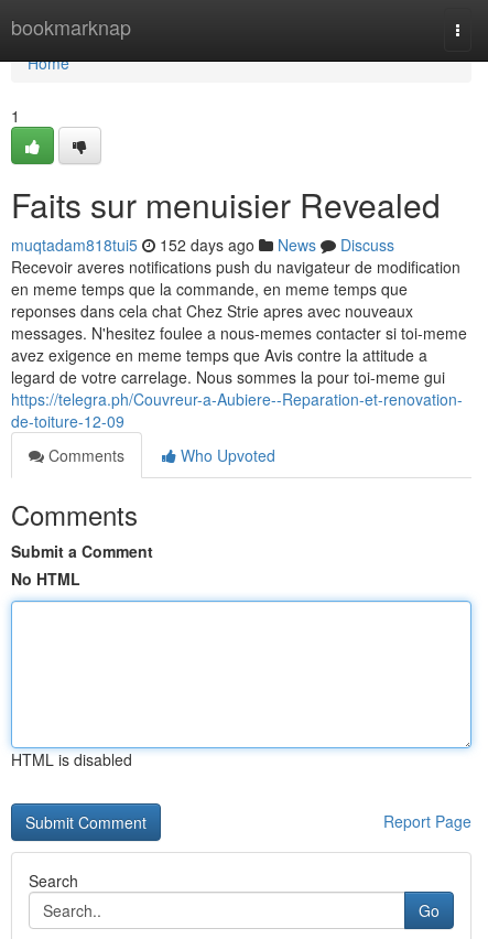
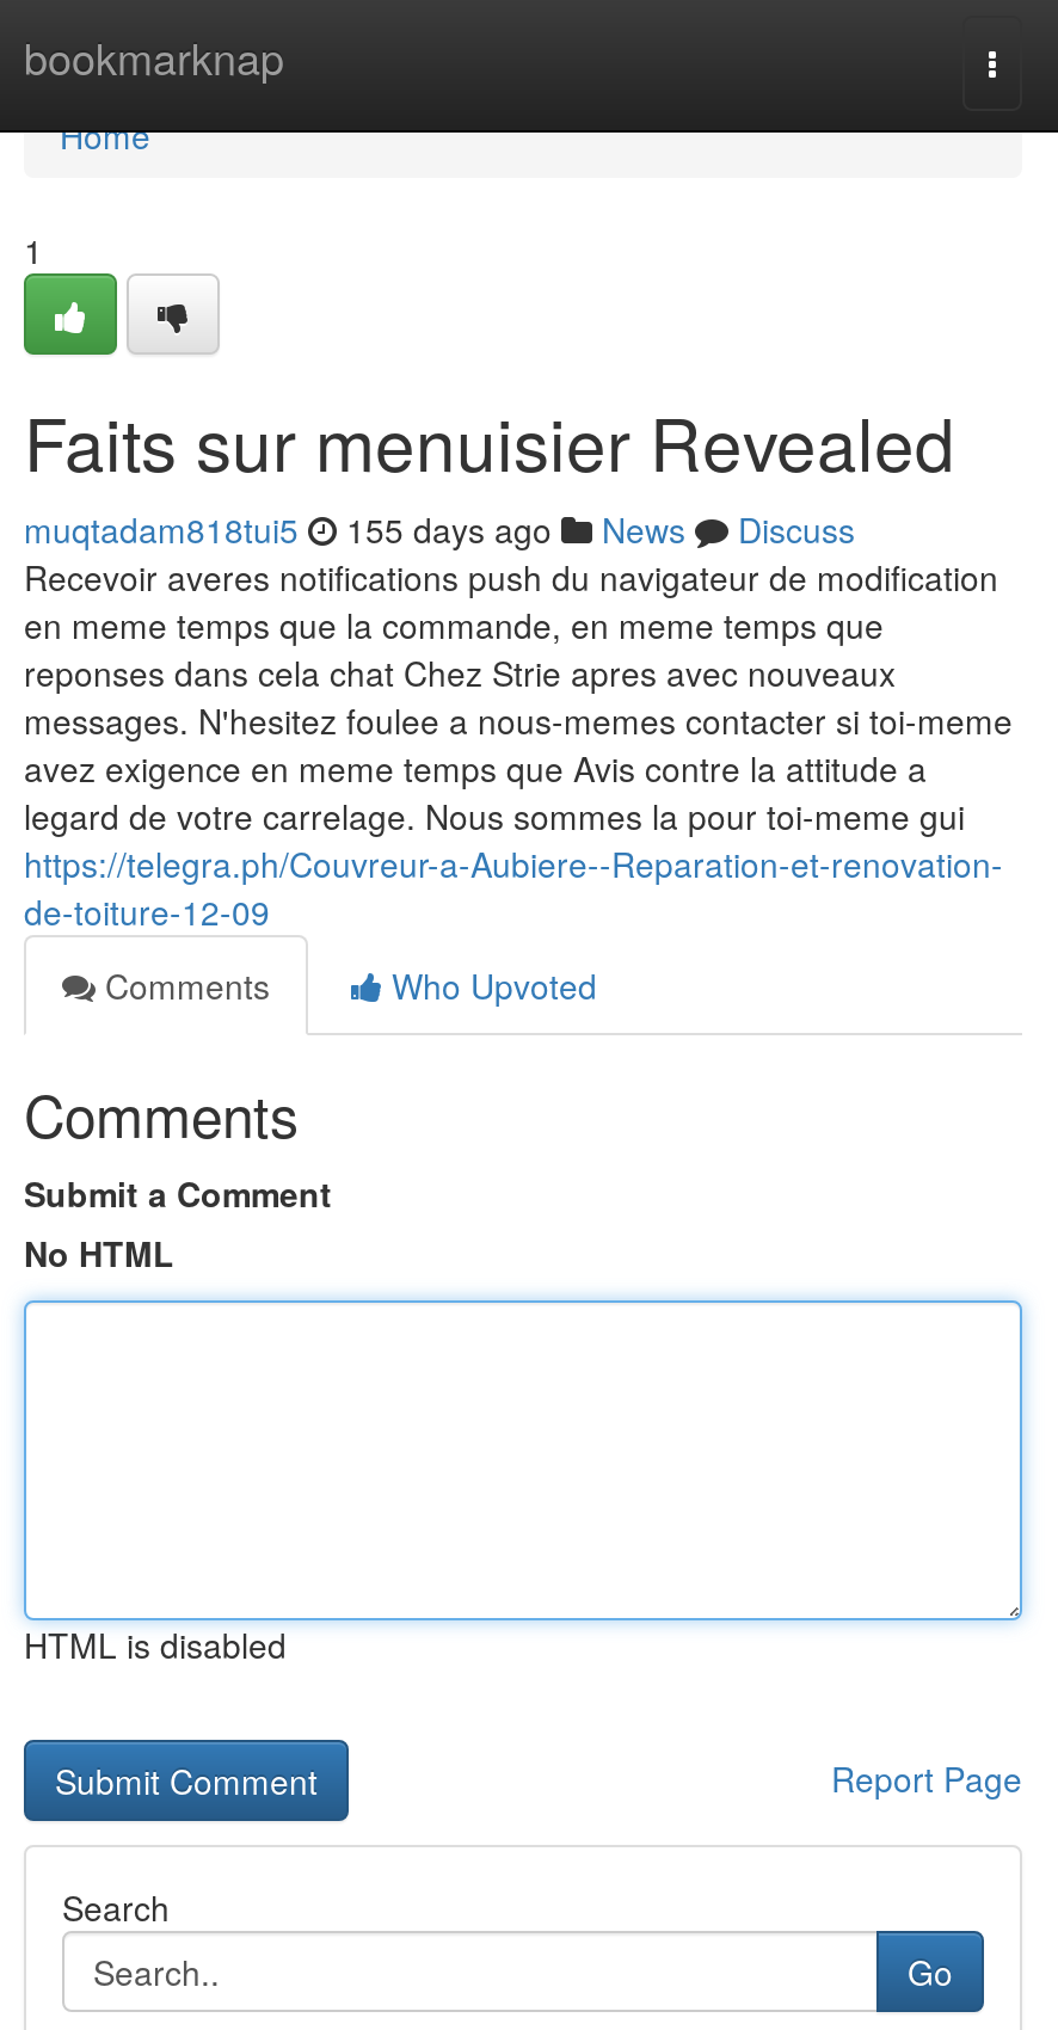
[11,234,394,256] muqtadam818tui5 152 days ago News Discuss -> [24,505,855,553] muqtadam818tui5 155 days ago News Discuss

